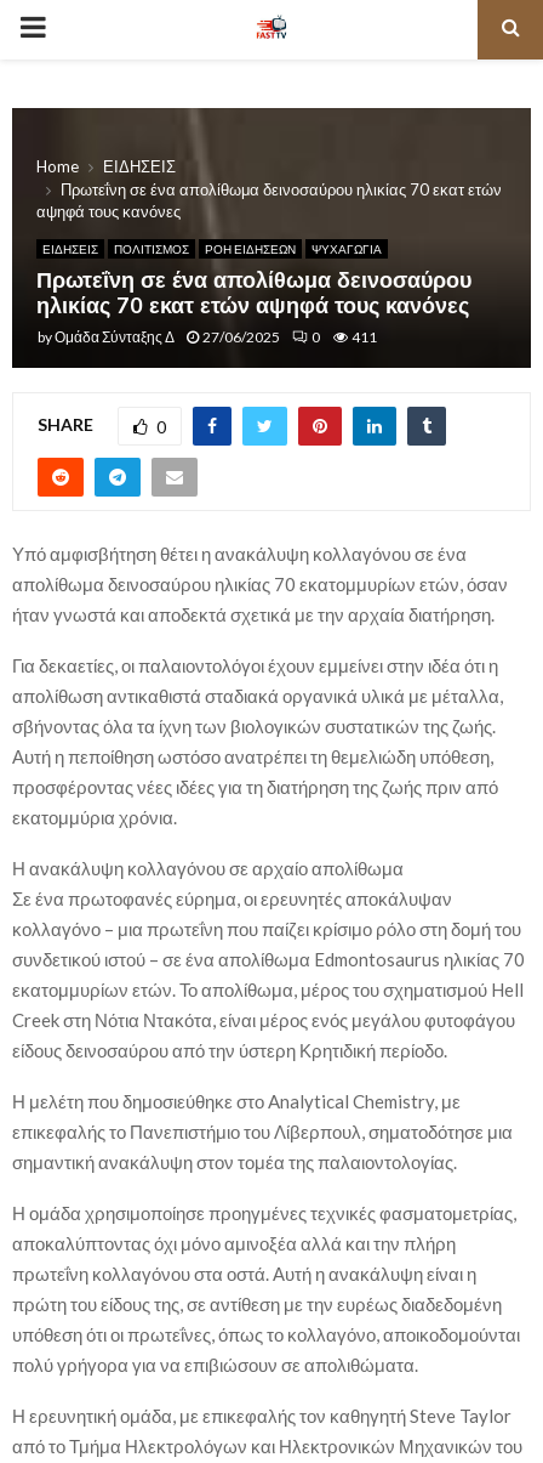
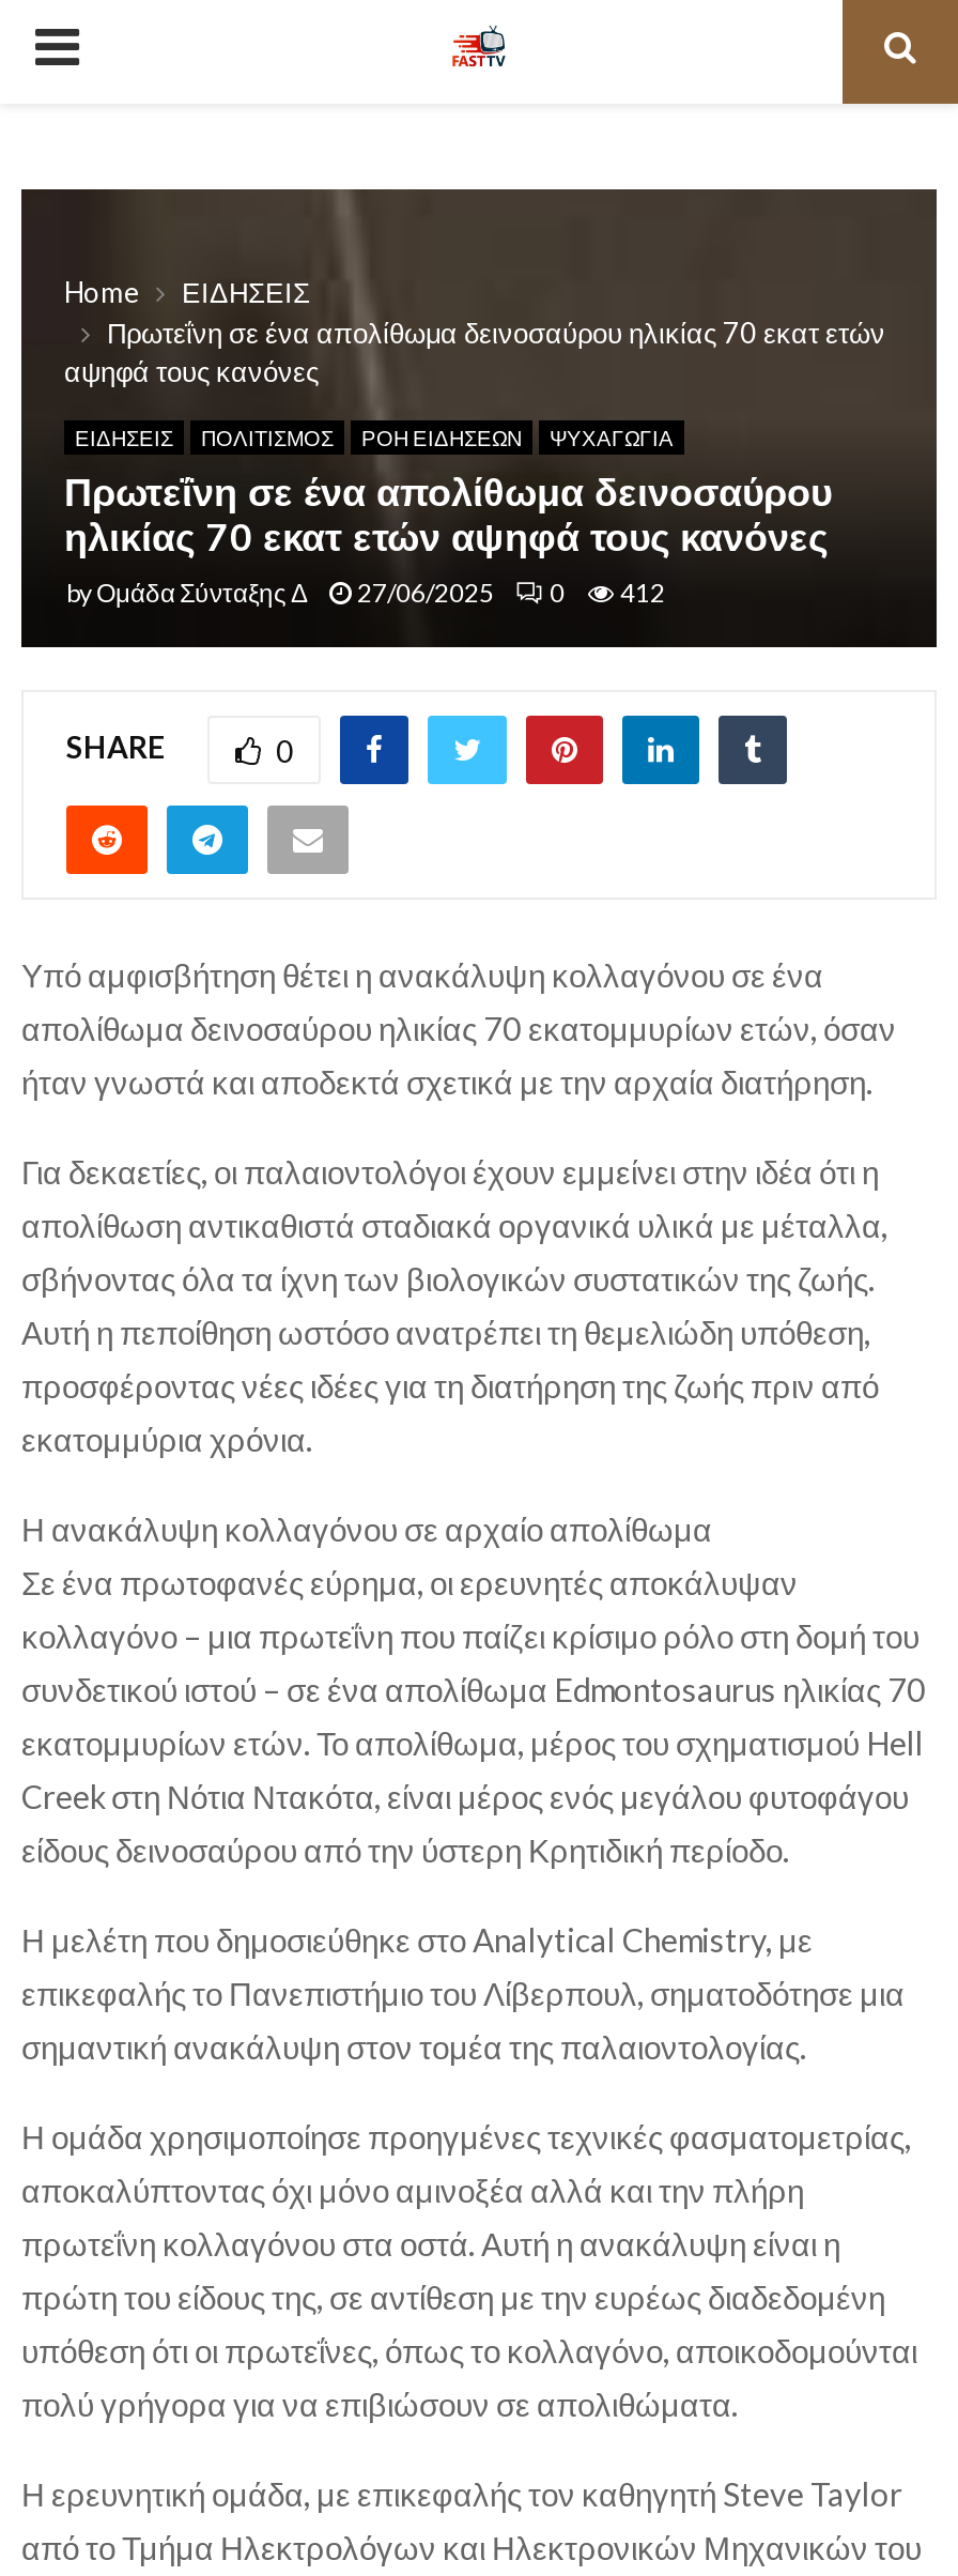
[38,328,377,346] byΟμάδα Σύνταξης Δ 27/06/2025 0 411 -> [66,577,665,609] byΟμάδα Σύνταξης Δ 27/06/2025 0 412

